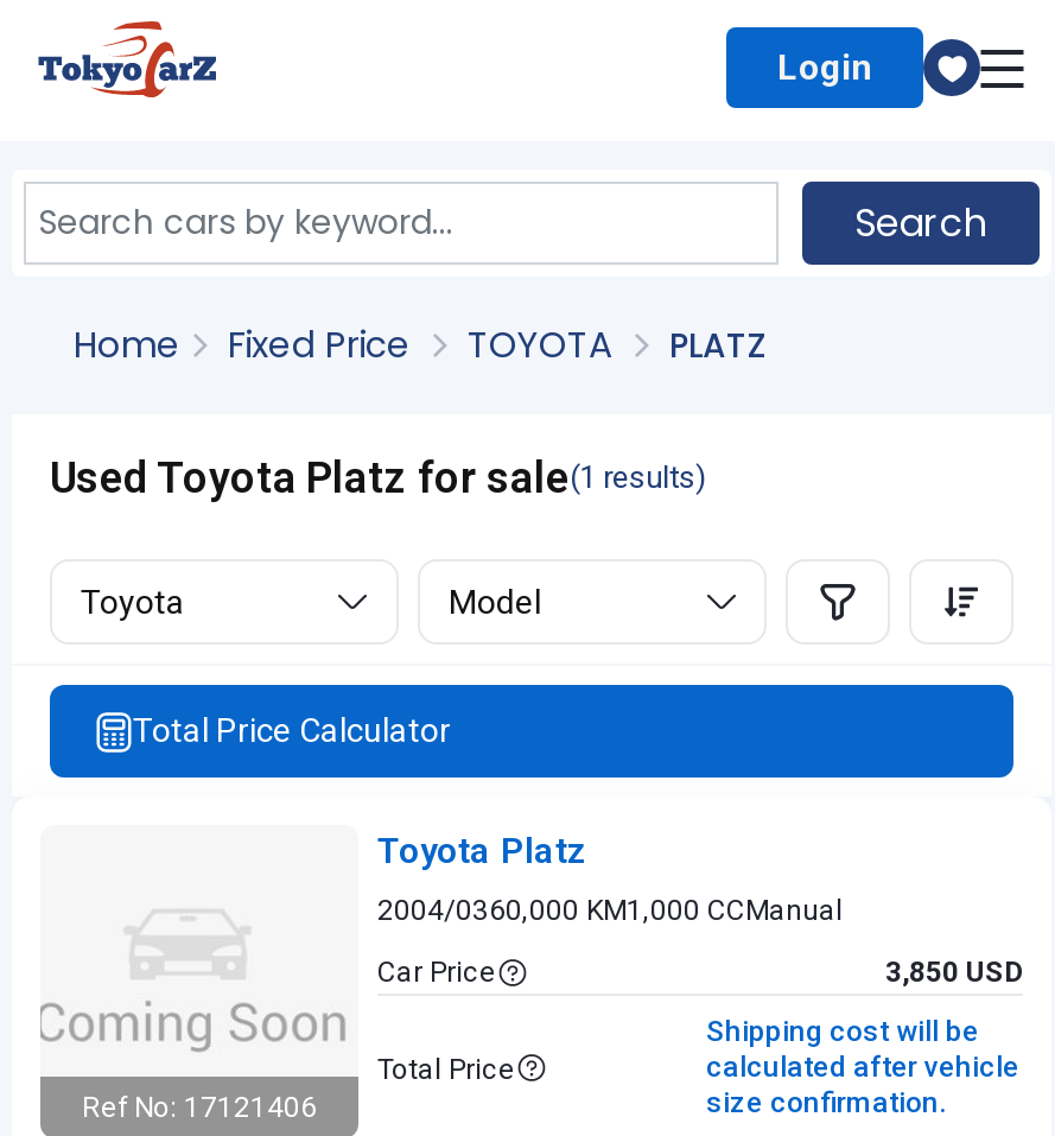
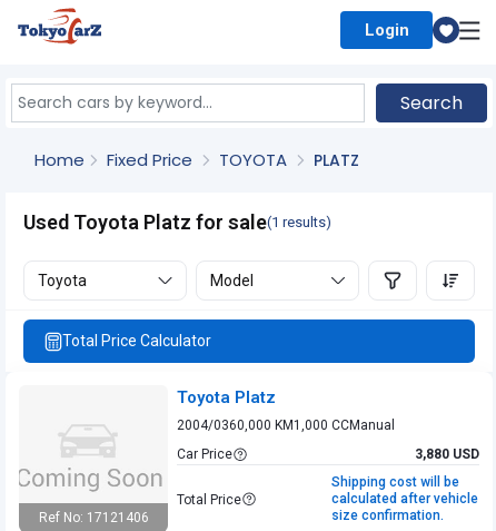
[885,956,1023,989] 3,850 USD -> [415,446,479,462] 3,880 USD

